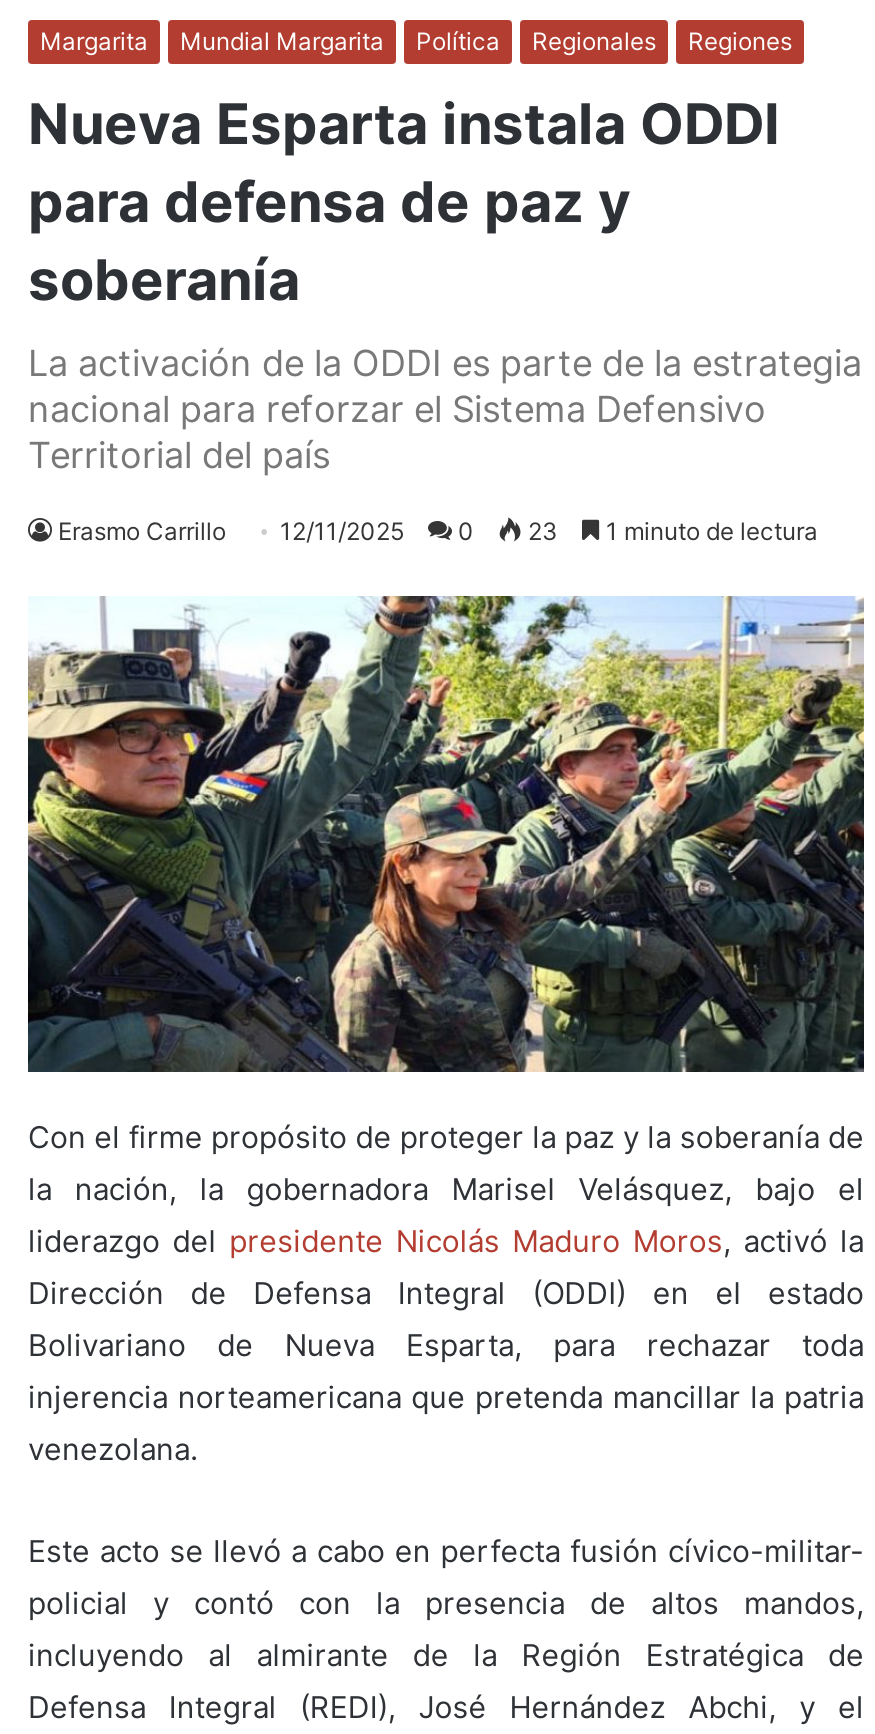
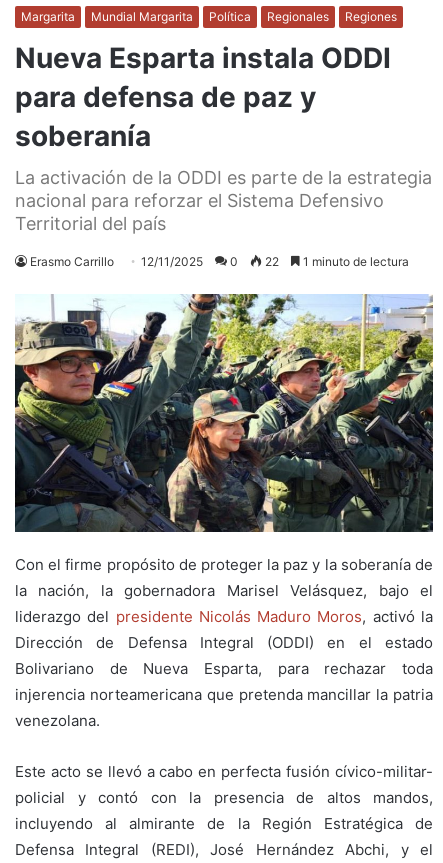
[58,515,818,545] Erasmo Carrillo 12/11/2025 0 23 1 minuto de lectura -> [30,254,409,269] Erasmo Carrillo 12/11/2025 0 22 1 minuto de lectura

